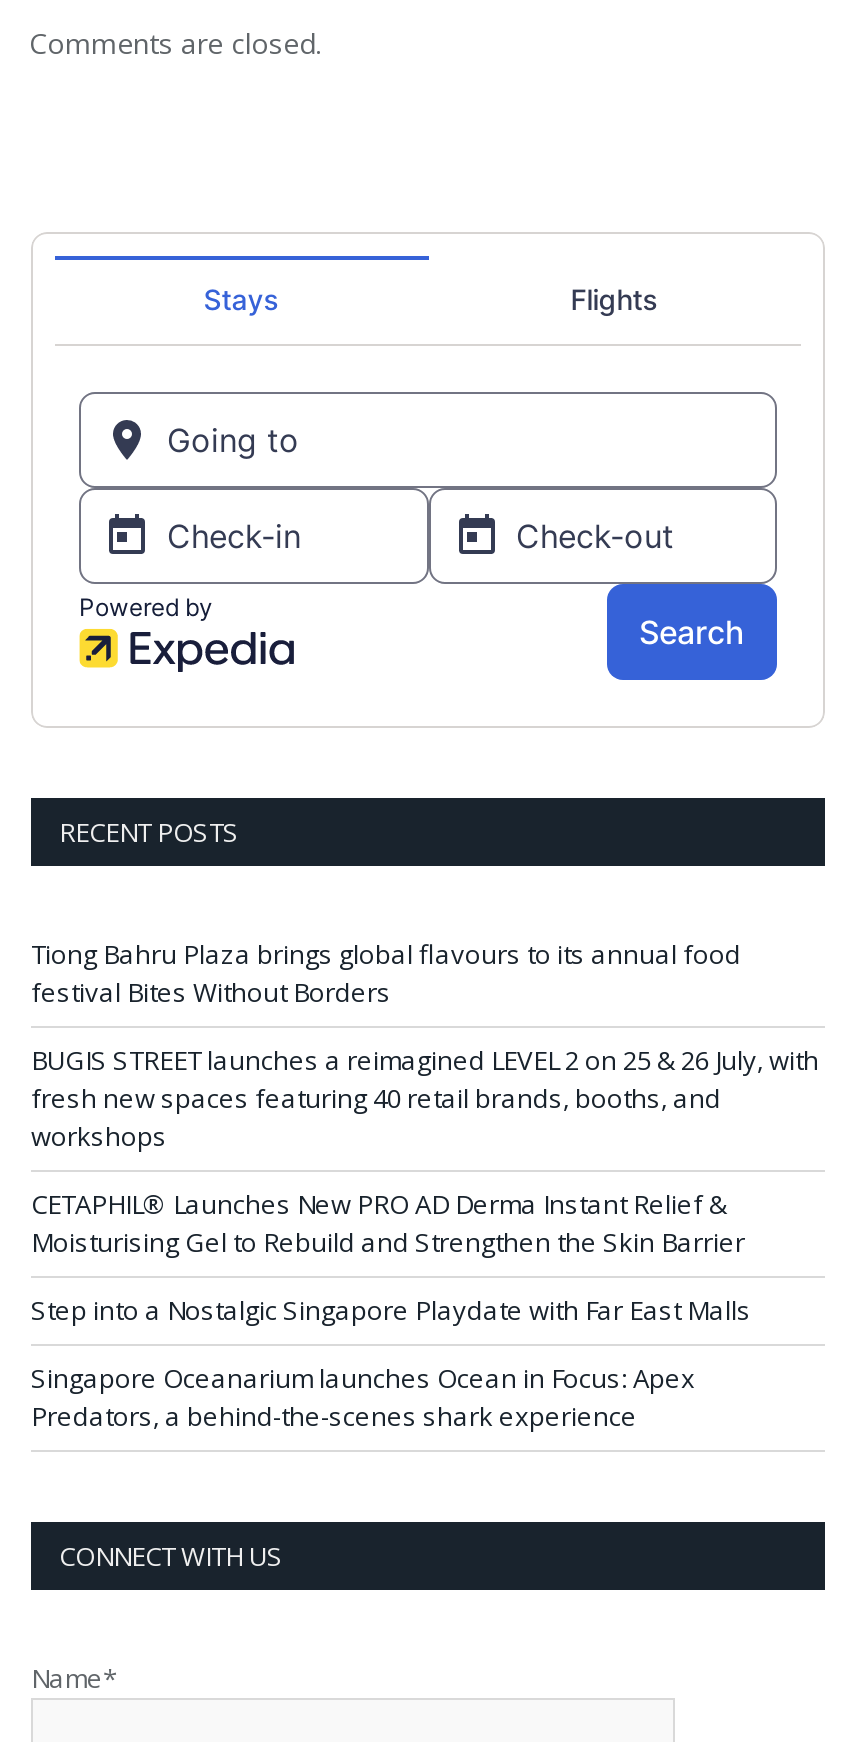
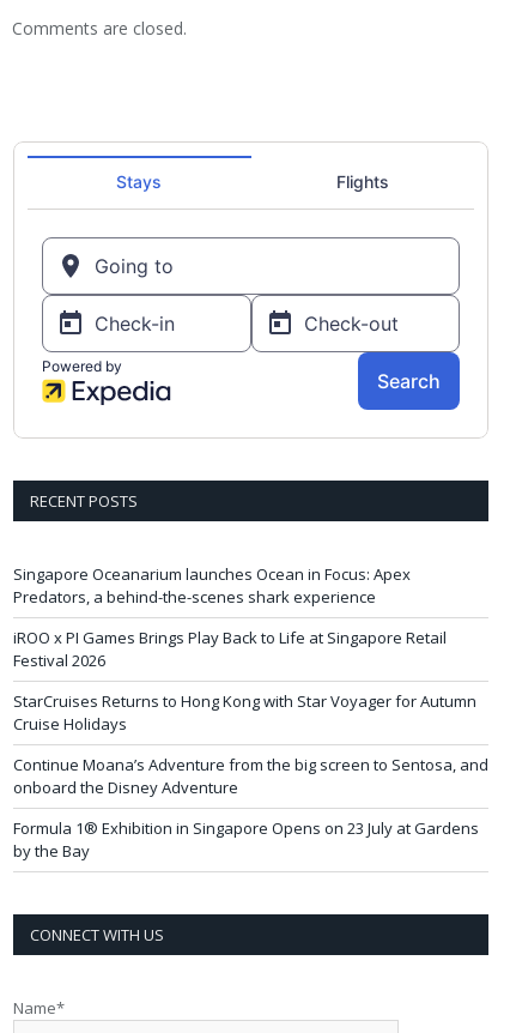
[31,936,819,1328] Tiong Bahru Plaza brings global flavours to its annual food | festival Bites Without Borders | BUGIS STREET launches a reimagined LEVEL 2 on 25 & 26 July, with | fresh new spaces featuring 40 retail brands, booths, and | workshops | CETAPHIL® Launches New PRO AD Derma Instant Relief & | Moisturising Gel to Rebuild and Strengthen the Skin Barrier | Step into a Nostalgic Singapore Playdate with Far East Malls -> none
moved [31,1360,695,1434] -> [13,564,411,608]: Singapore Oceanarium launches Ocean in Focus: Apex | Predators, a behind-the-scenes shark experience
none -> [13,627,488,862] iROO x PI Games Brings Play Back to Life at Singapore Retail | Festival 2026 | StarCruises Returns to Hong Kong with Star Voyager for Autumn | Cruise Holidays | Continue Moana’s Adventure from the big screen to Sentosa, and | onboard the Disney Adventure | Formula 1® Exhibition in Singapore Opens on 23 July at Gardens | by the Bay

